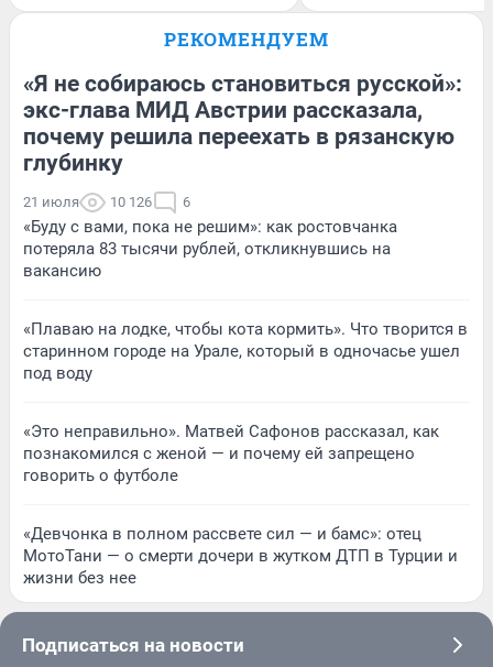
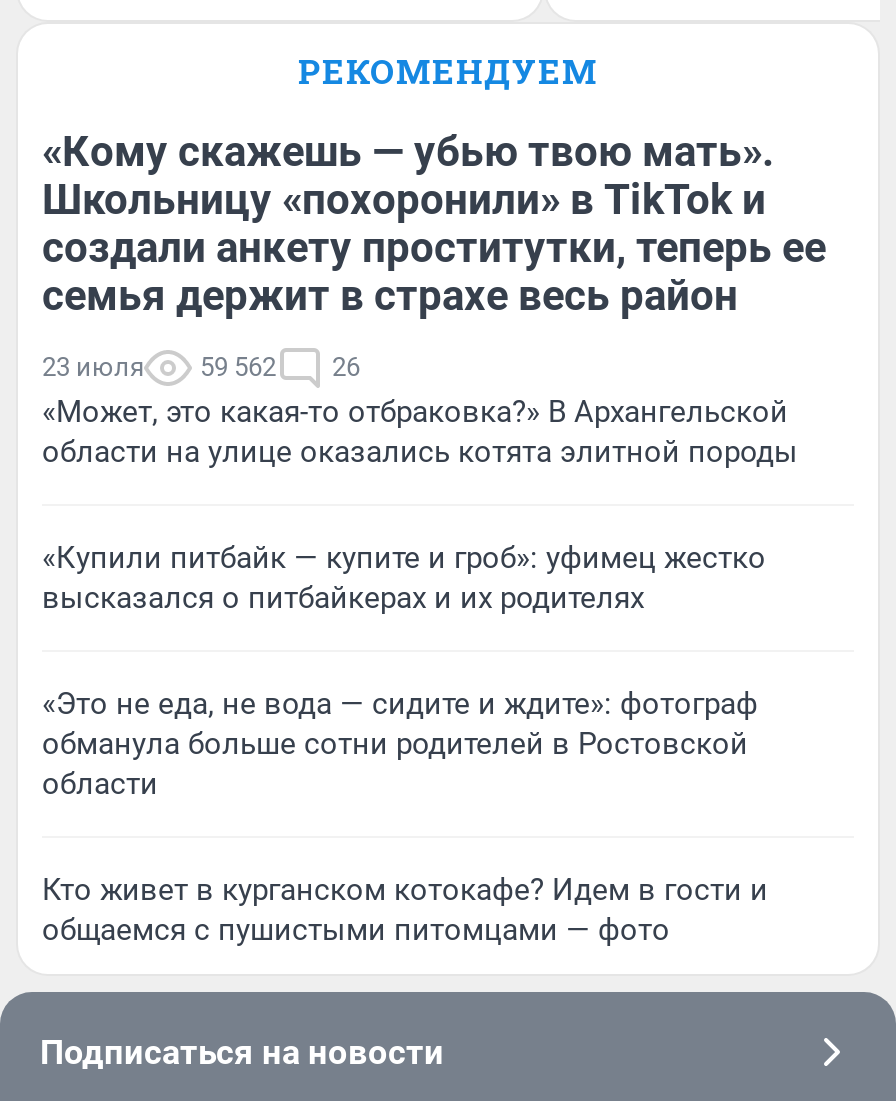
[23,70,462,176] «Я не собираюсь становиться русской»: | экс-глава МИД Австрии рассказала, | почему решила переехать в рязанскую | глубинку -> [42,128,826,320] «Кому скажешь — убью твою мать». | Школьницу «похоронили» в TikTok и | создали анкету проститутки, теперь ее | семья держит в страхе весь район
[23,194,397,281] 21 июля | 10 126 | 6 | «Буду с вами, пока не решим»: как ростовчанка | потеряла 83 тысячи рублей, откликнувшись на | вакансию -> [42,352,798,470] 23 июля | 59 562 | 26 | «Может, это какая-то отбраковка?» В Архангельской | области на улице оказались котята элитной породы
[23,319,468,383] «Плаваю на лодке, чтобы кота кормить». Что творится в | старинном городе на Урале, который в одночасье ушел | под воду -> [42,540,766,616] «Купили питбайк — купите и гроб»: уфимец жестко | высказался о питбайкерах и их родителях
[23,422,439,485] «Это неправильно». Матвей Сафонов рассказал, как | познакомился с женой — и почему ей запрещено | говорить о футболе -> [42,686,758,802] «Это не еда, не вода — сидите и ждите»: фотограф | обманула больше сотни родителей в Ростовской | области
[23,524,458,588] «Девчонка в полном рассвете сил — и бамс»: отец | МотоТани — о смерти дочери в жутком ДТП в Турции и | жизни без нее -> [42,872,768,948] Кто живет в курганском котокафе? Идем в гости и | общаемся с пушистыми питомцами — фото

